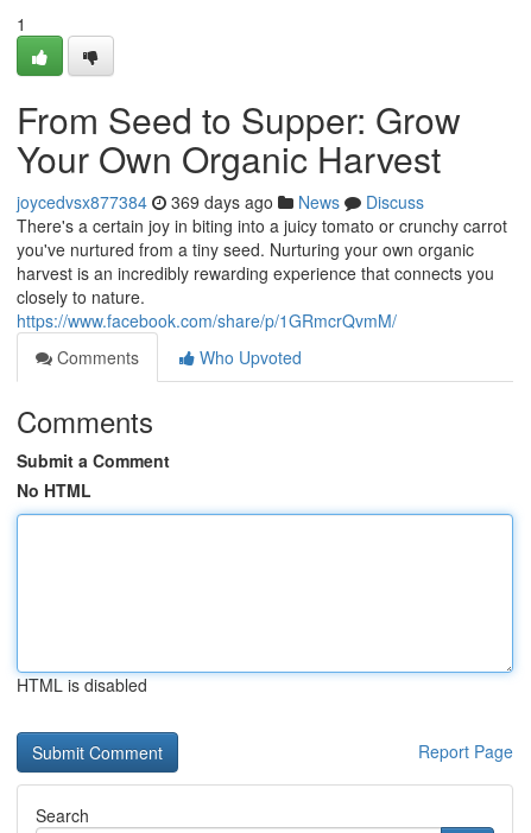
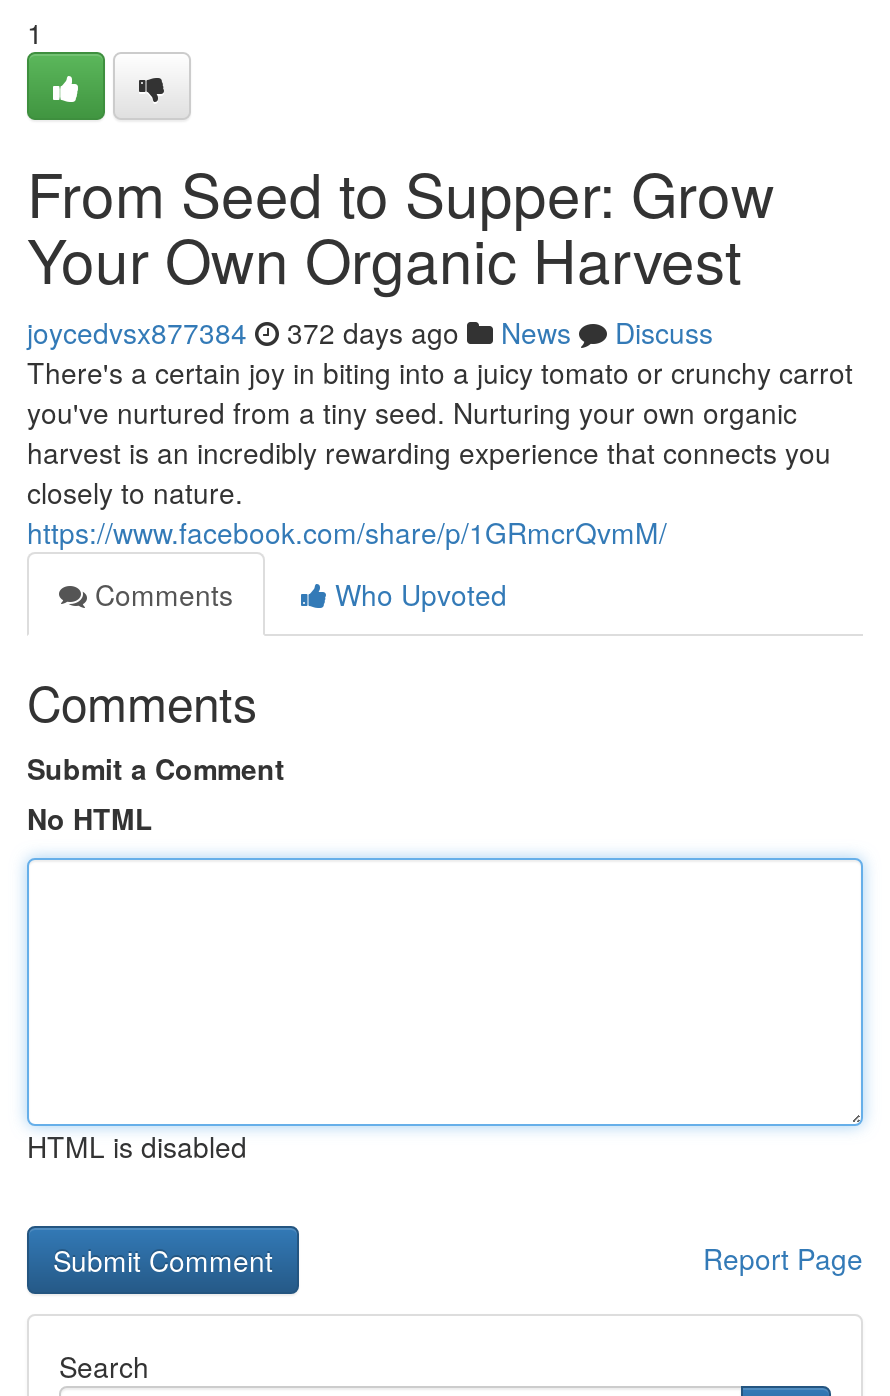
[17,190,424,214] joycedvsx877384 369 days ago News Discuss -> [27,312,713,352] joycedvsx877384 372 days ago News Discuss

